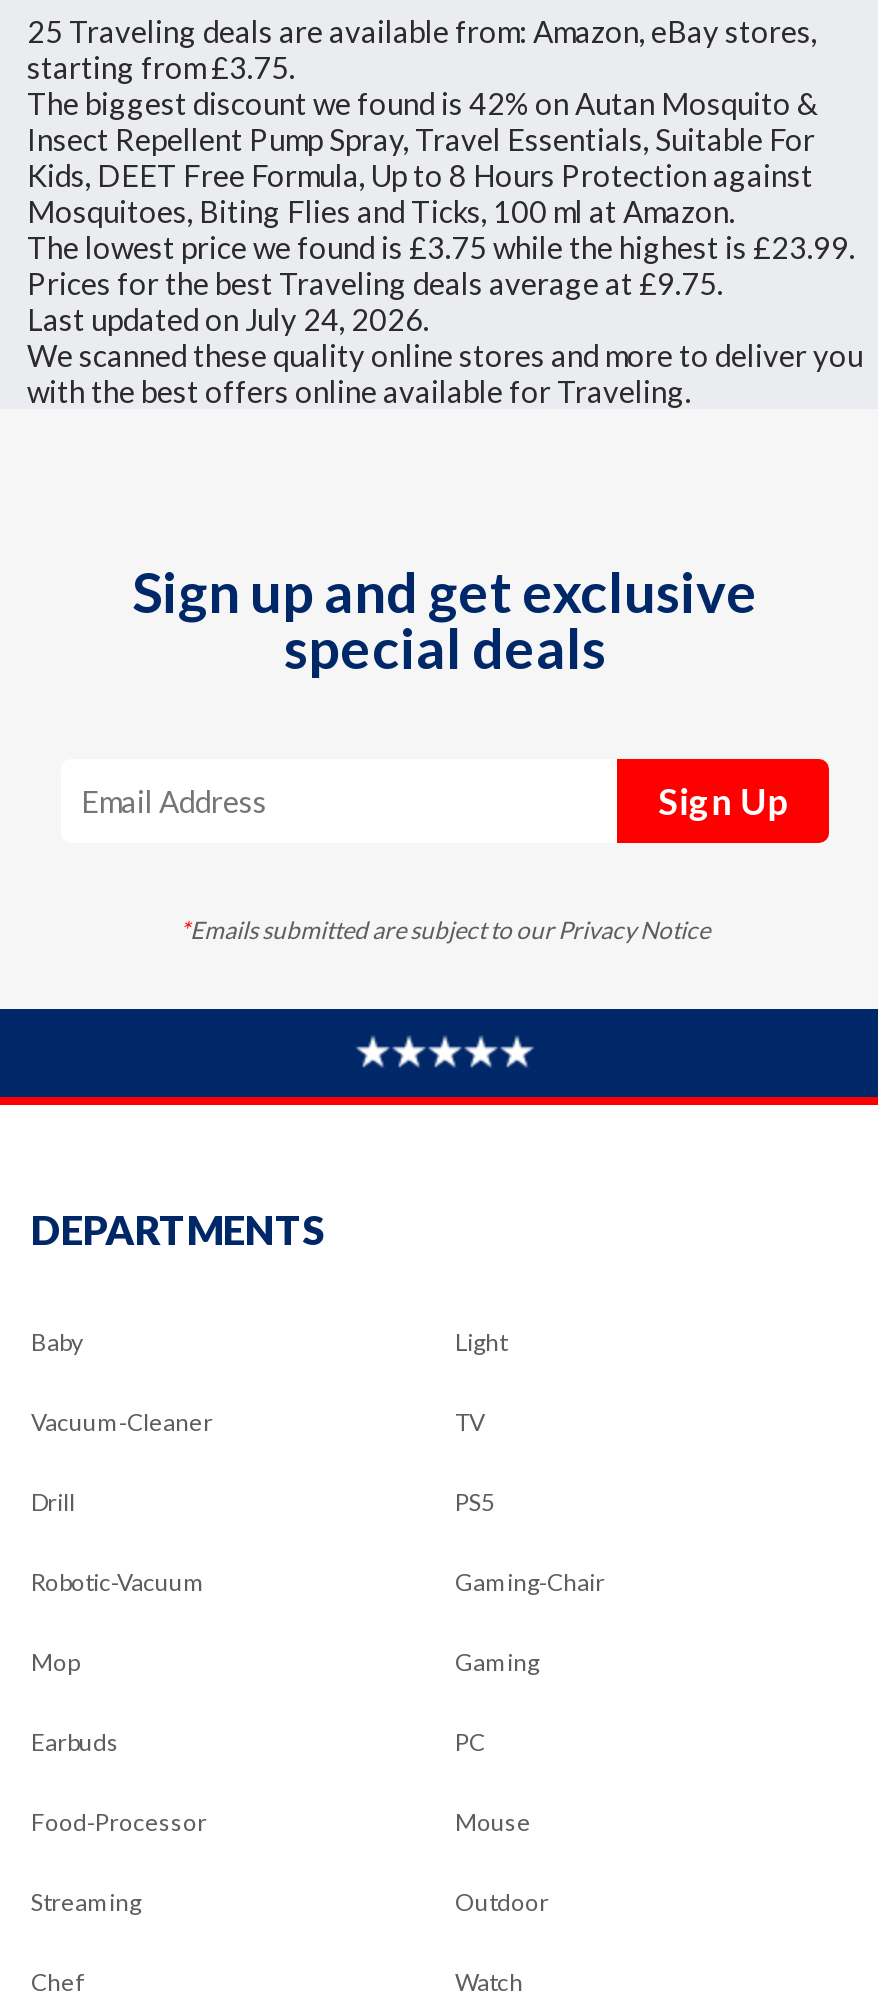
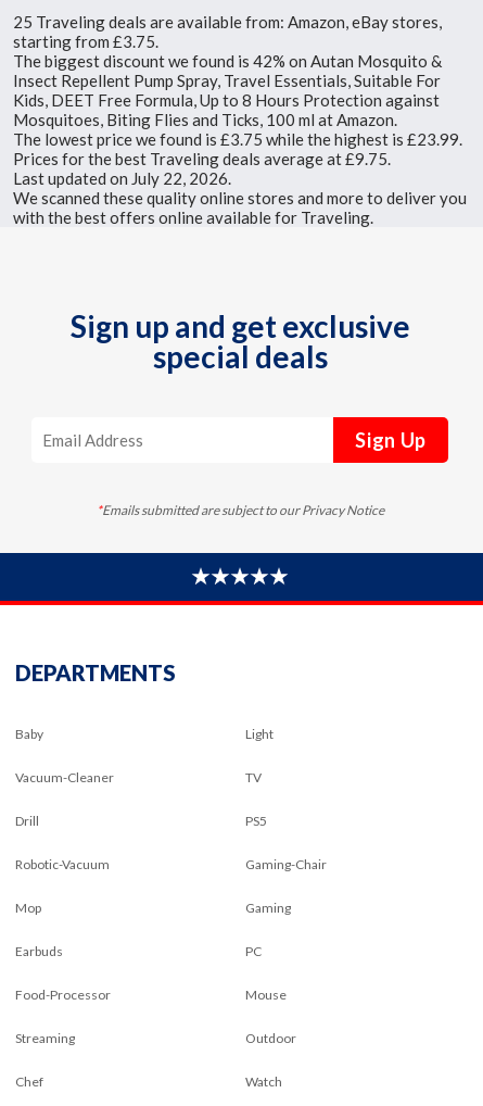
[27,301,429,337] Last updated on July 24, 2026. -> [13,168,231,188] Last updated on July 22, 2026.

